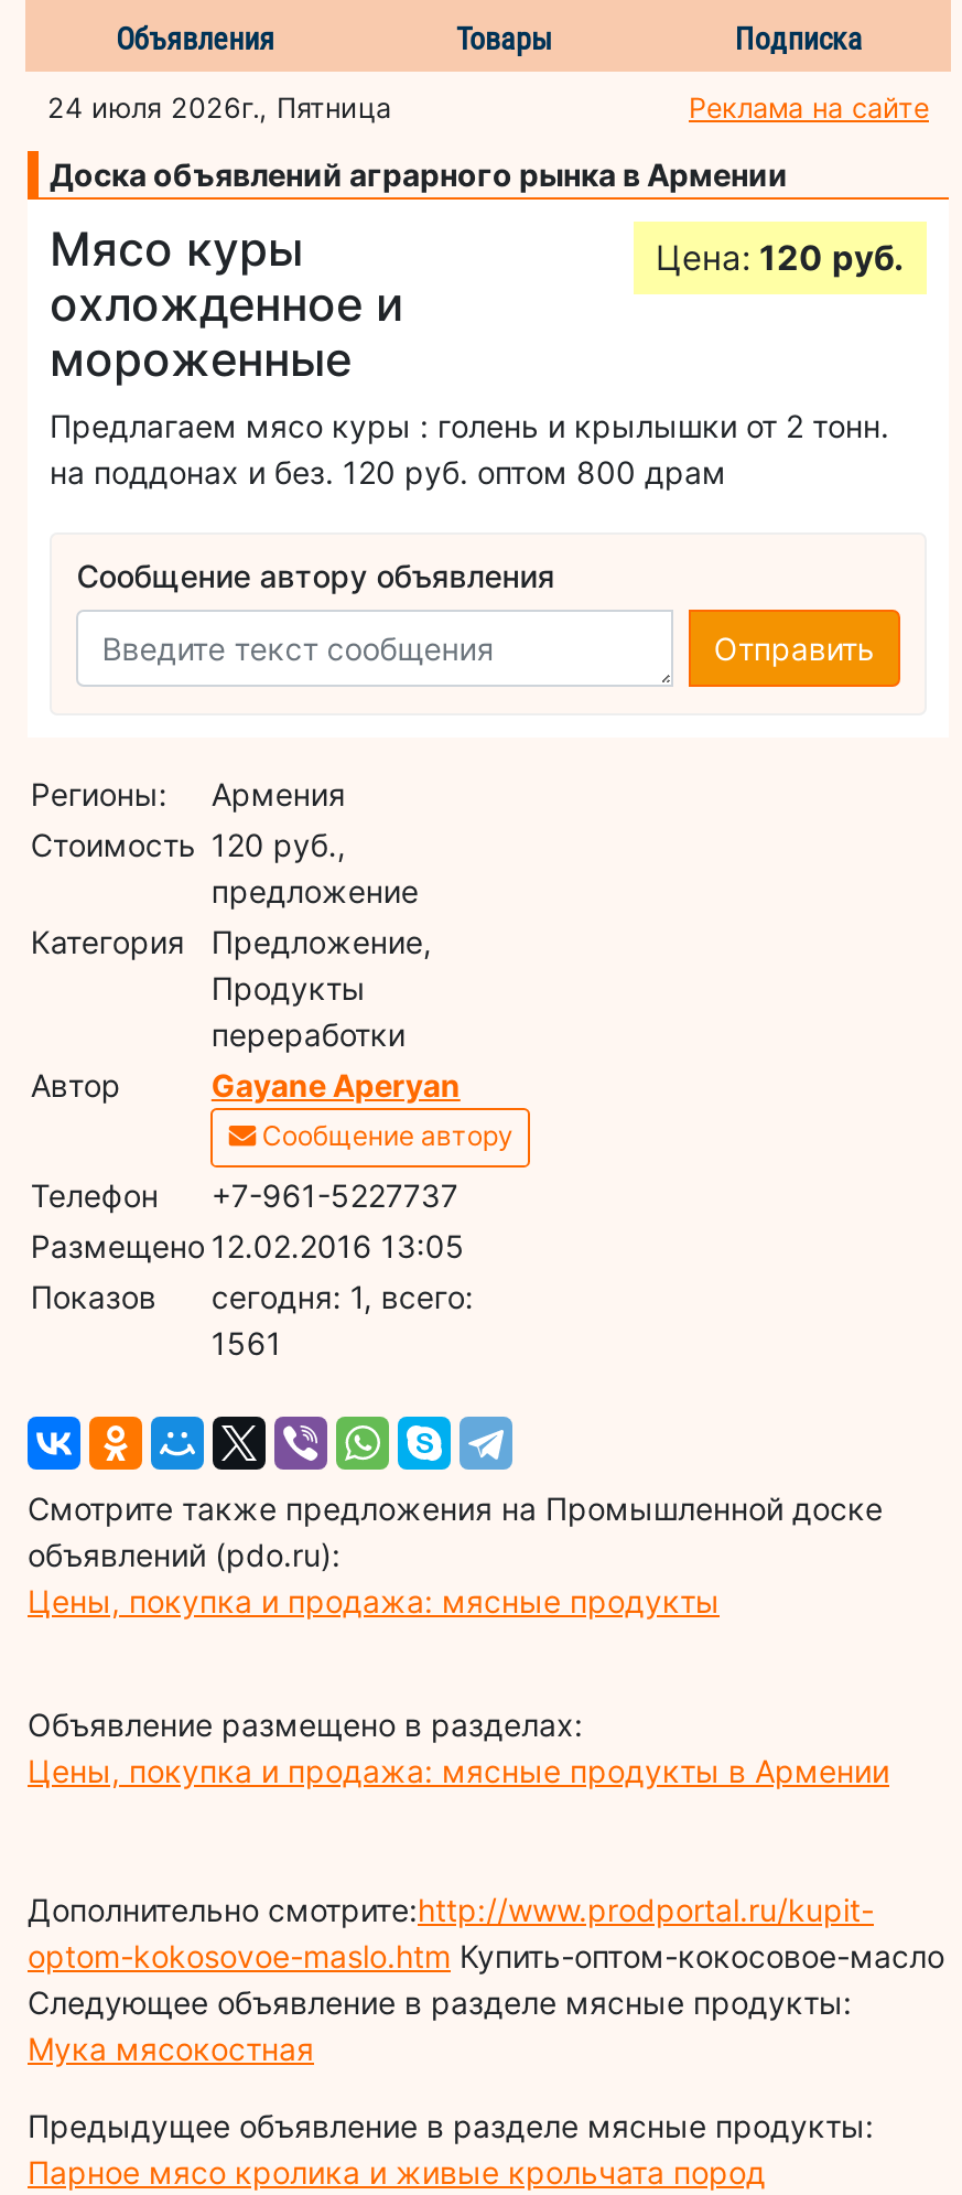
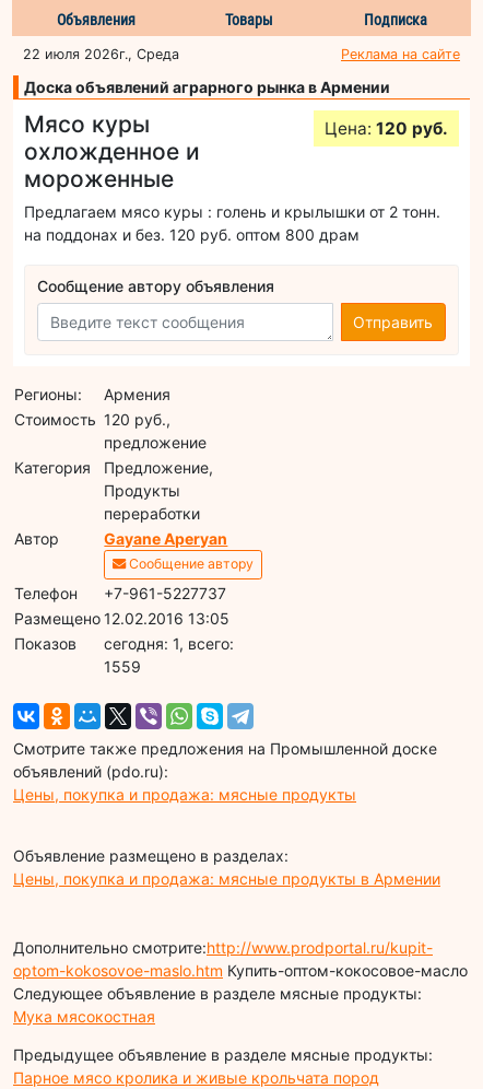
[47,91,391,124] 24 июля 2026г., Пятница -> [23,46,179,62] 22 июля 2026г., Среда
[211,1323,282,1361] 1561 -> [104,657,141,675] 1559

